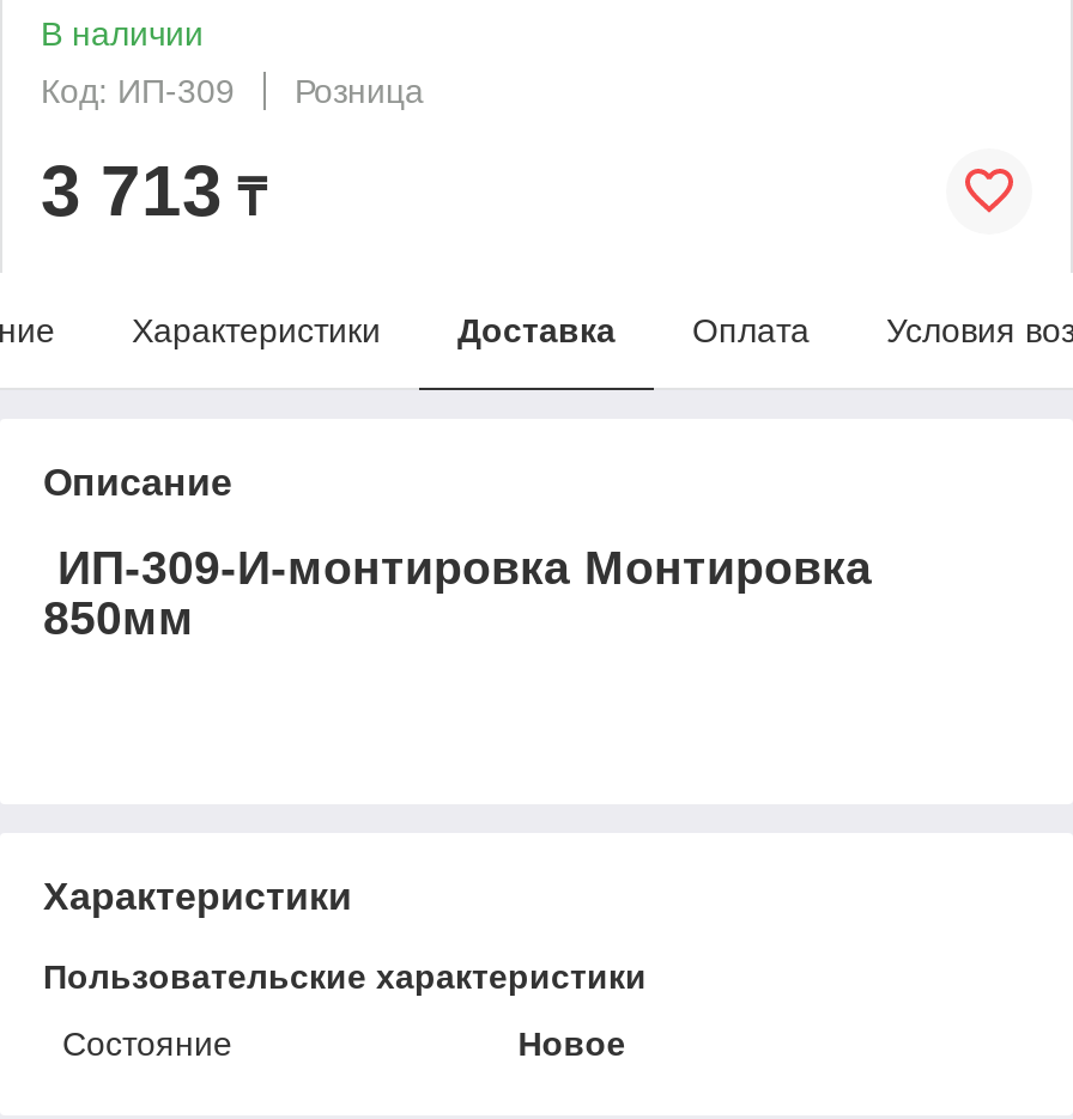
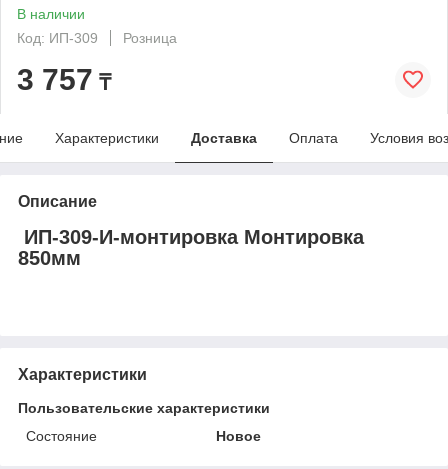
[41,151,266,230] 3 713 ₸ -> [17,63,111,96] 3 757 ₸

